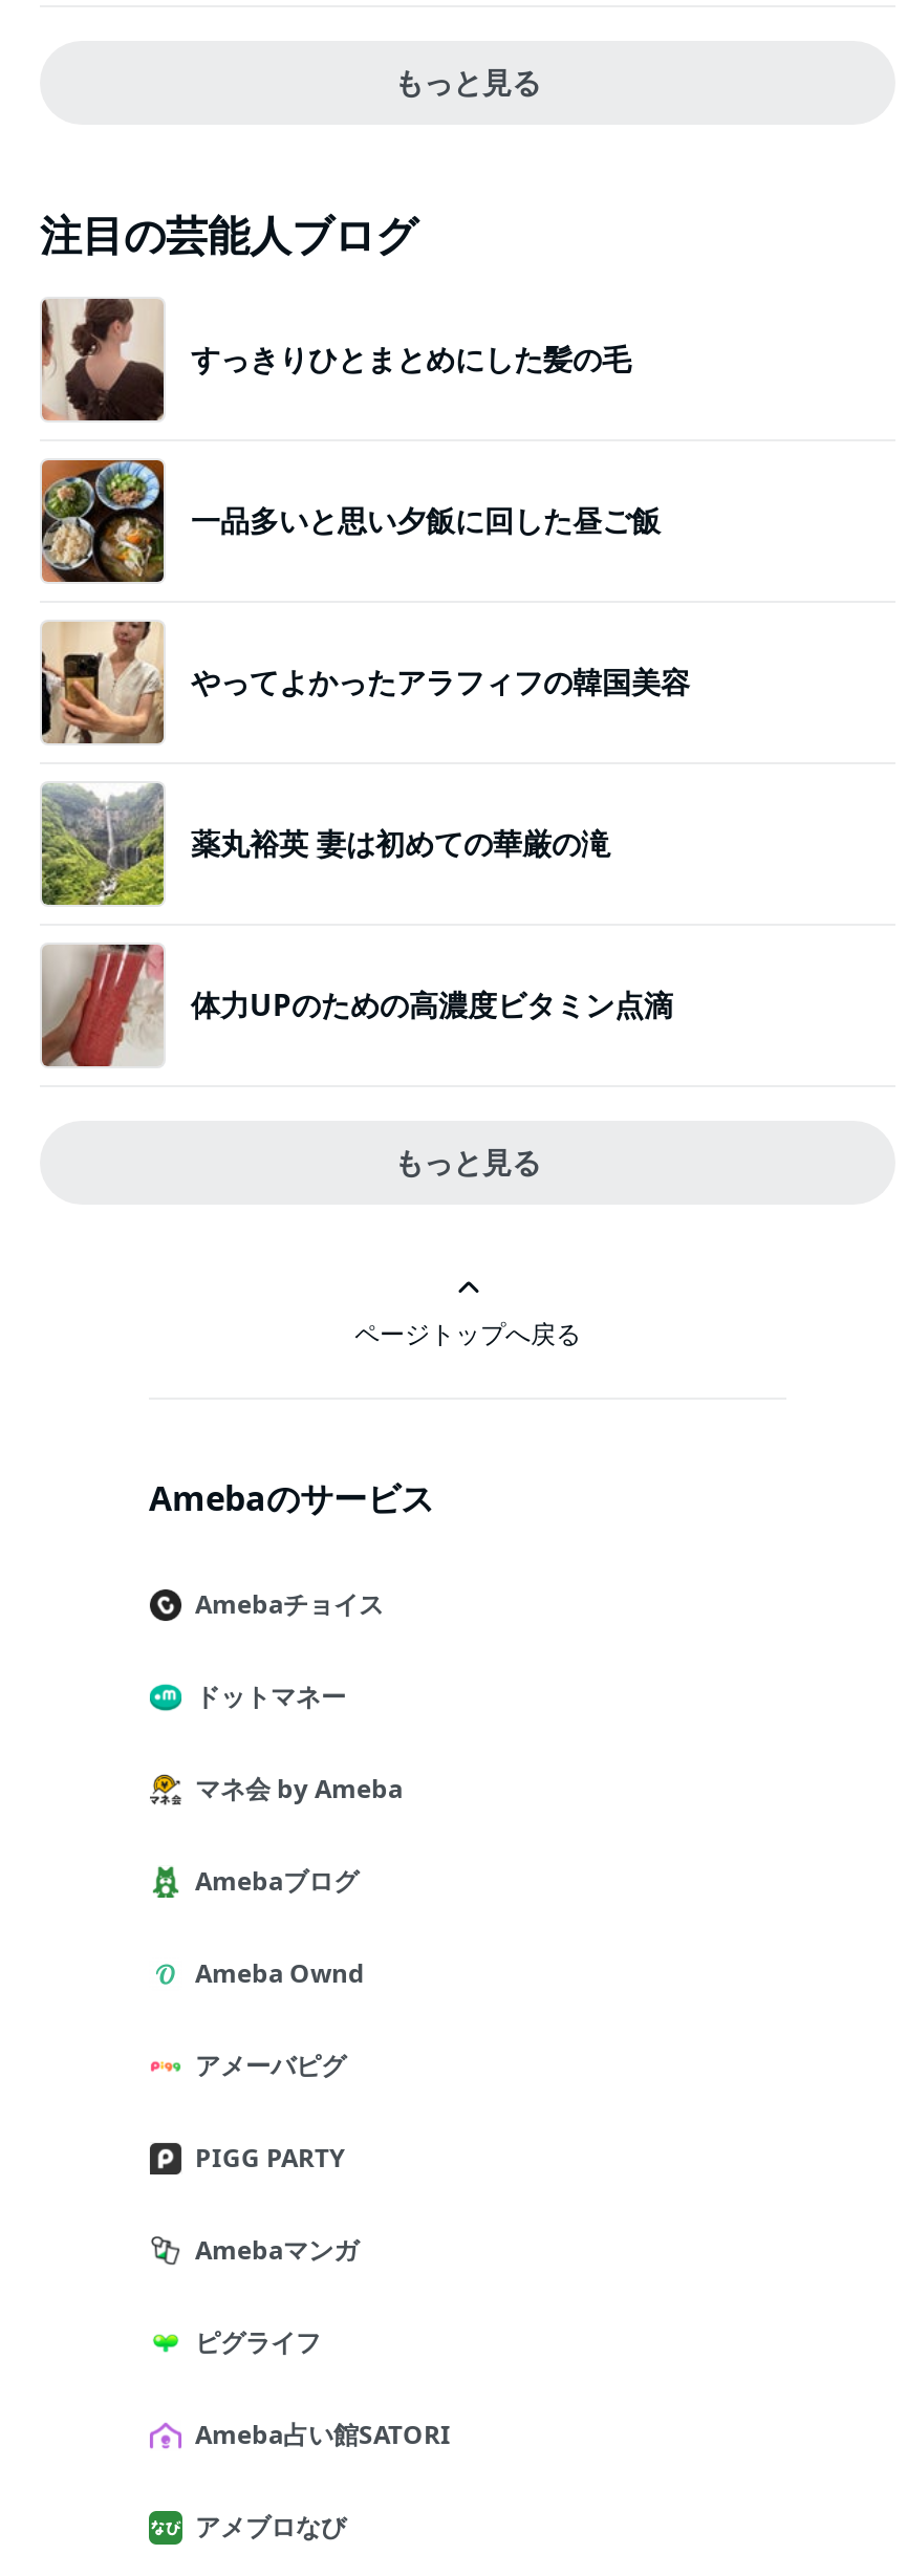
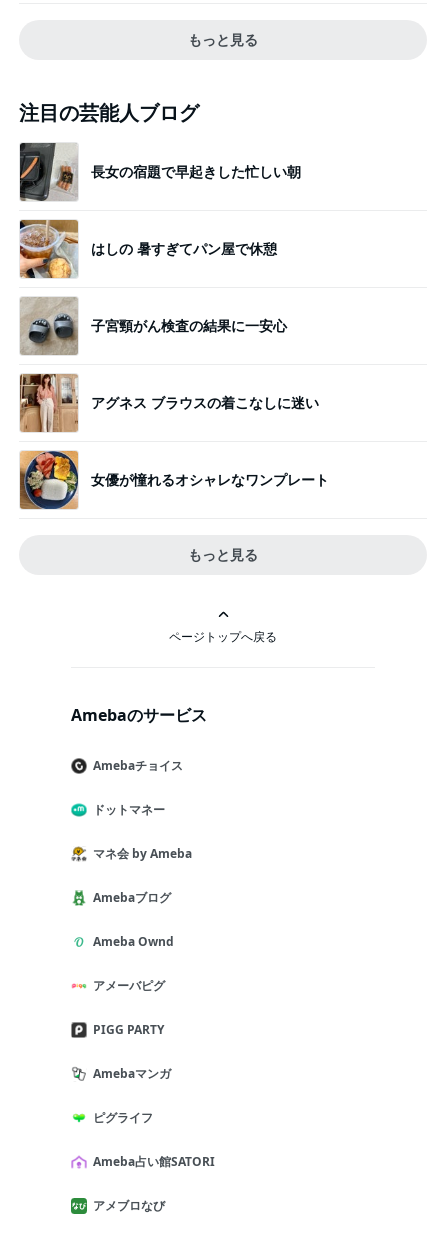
[40,299,631,423] [image] | すっきりひとまとめにした髪の毛 -> [19,142,301,202] [image] | 長女の宿題で早起きした忙しい朝
[40,458,661,584] [image] | 一品多いと思い夕飯に回した昼ご飯 -> [19,219,277,279] [image] | はしの 暑すぎてパン屋で休憩
[40,622,690,743] [image] | やってよかったアラフィフの韓国美容 -> [20,297,287,356] [image] | 子宮頸がん検査の結果に一安心
[40,783,610,907] [image] | 薬丸裕英 妻は初めての華厳の滝 -> [19,373,319,433] [image] | アグネス ブラウスの着こなしに迷い
[40,943,673,1068] [image] | 体力UPのための高濃度ビタミン点滴 -> [19,450,329,510] [image] | 女優が憧れるオシャレなワンプレート

